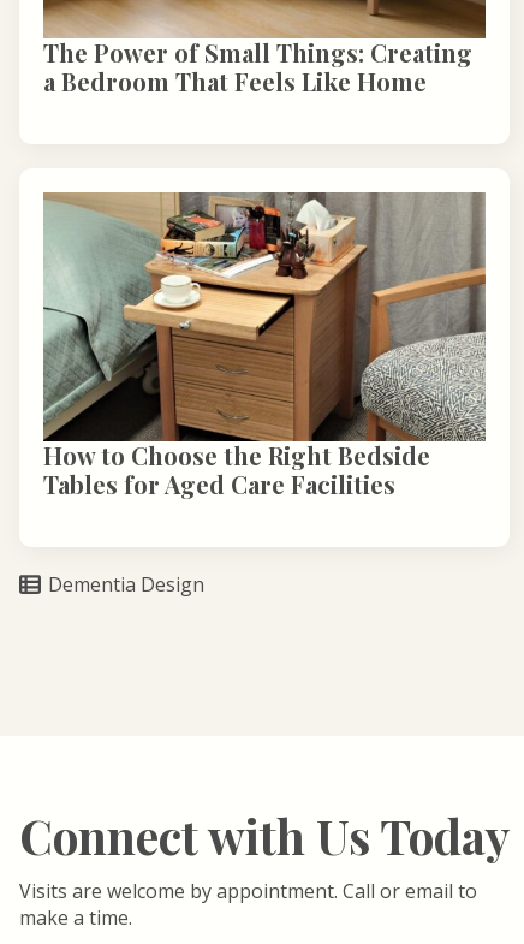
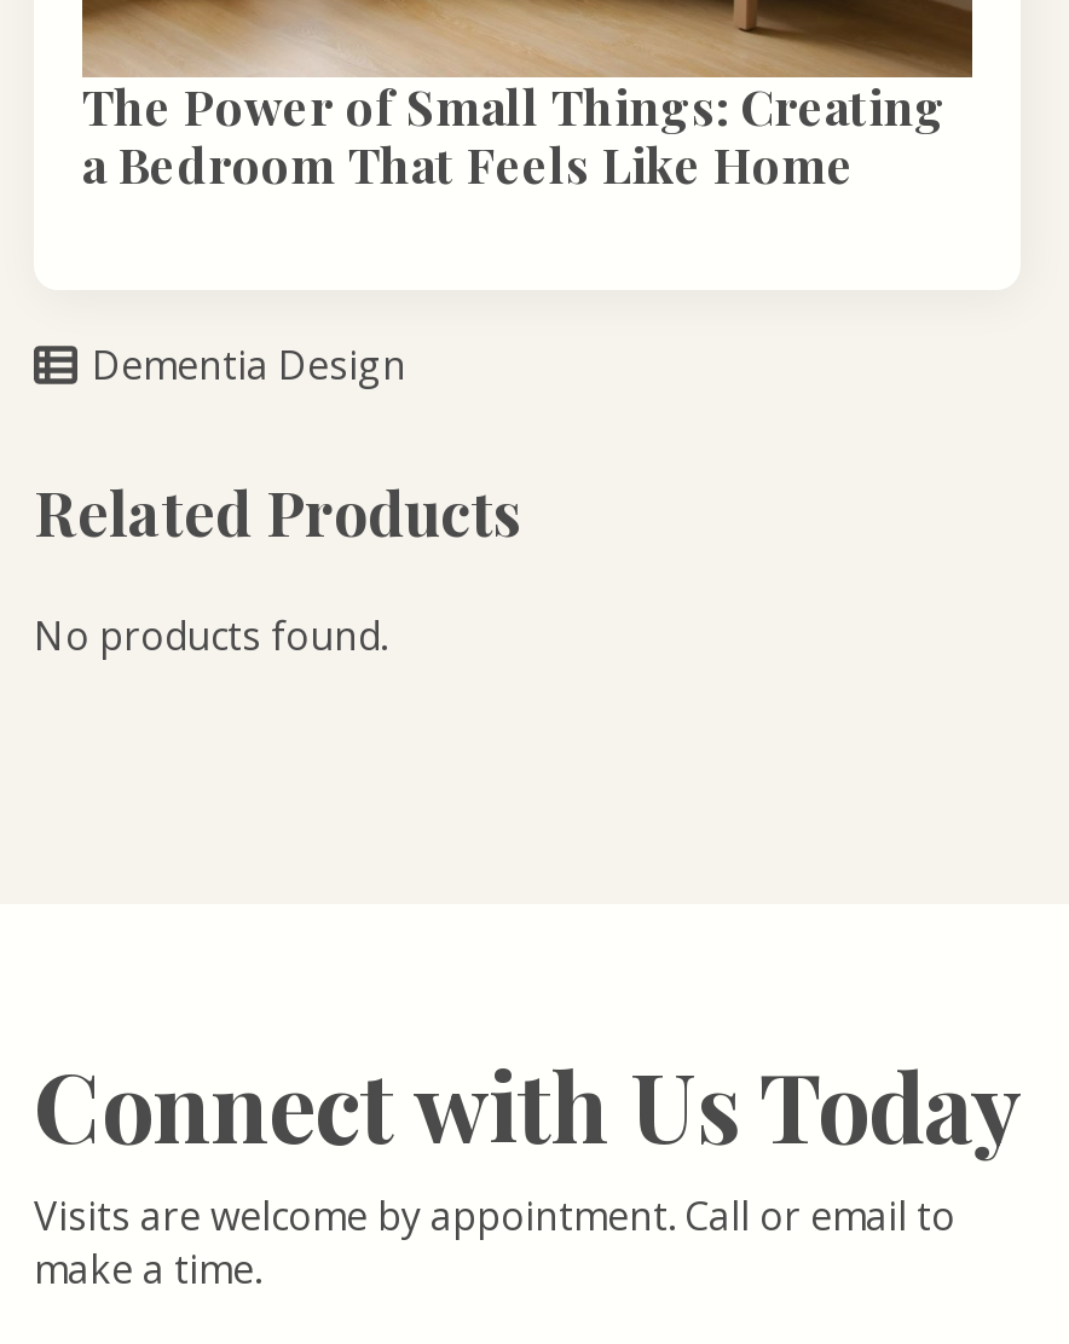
[43,191,487,500] [image] | How to Choose the Right Bedside | Tables for Aged Care Facilities -> none
moved [48,571,204,597] -> [92,337,406,391]: Dementia Design
none -> [34,470,522,661] Related Products | No products found.

